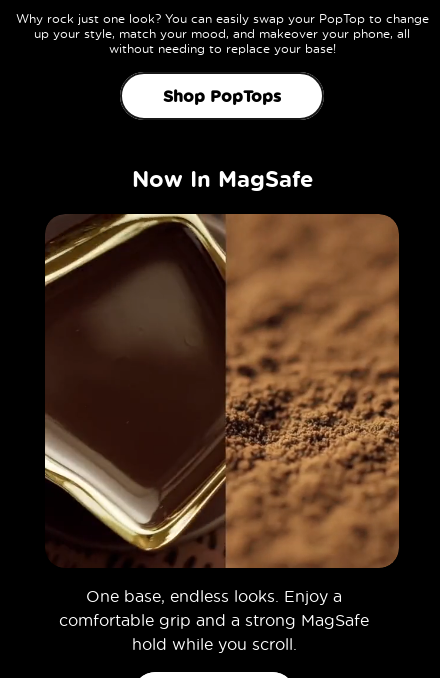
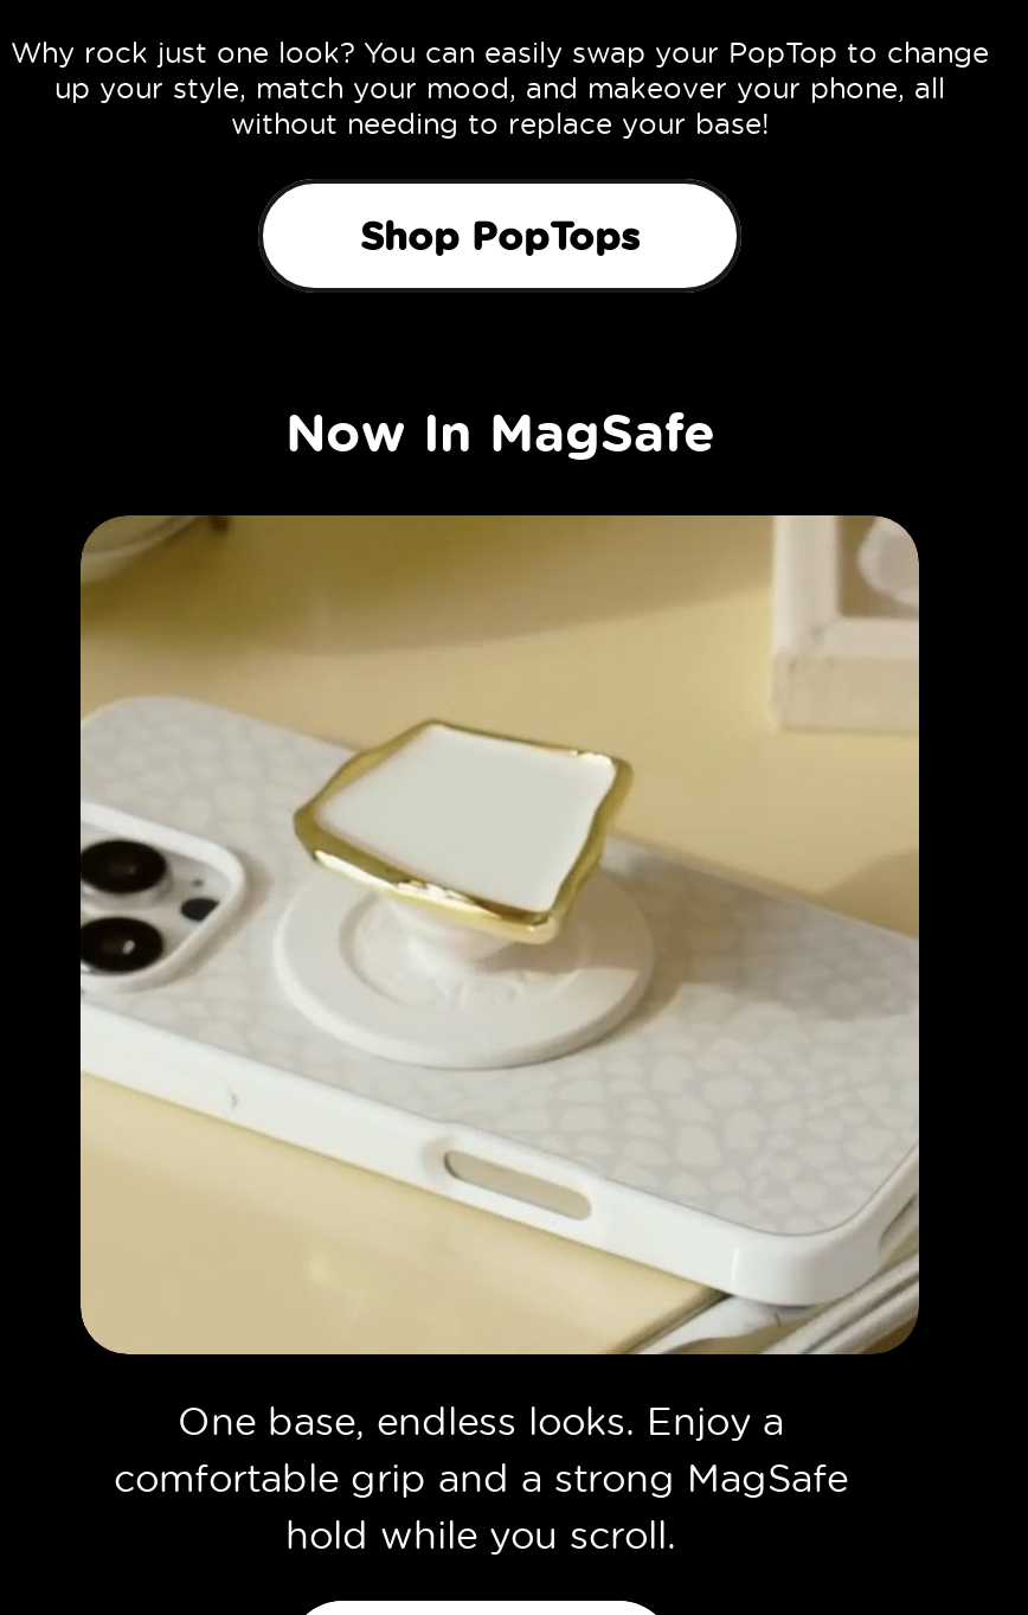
[44,213,400,569] [image] -> [78,513,921,1357] [image]

